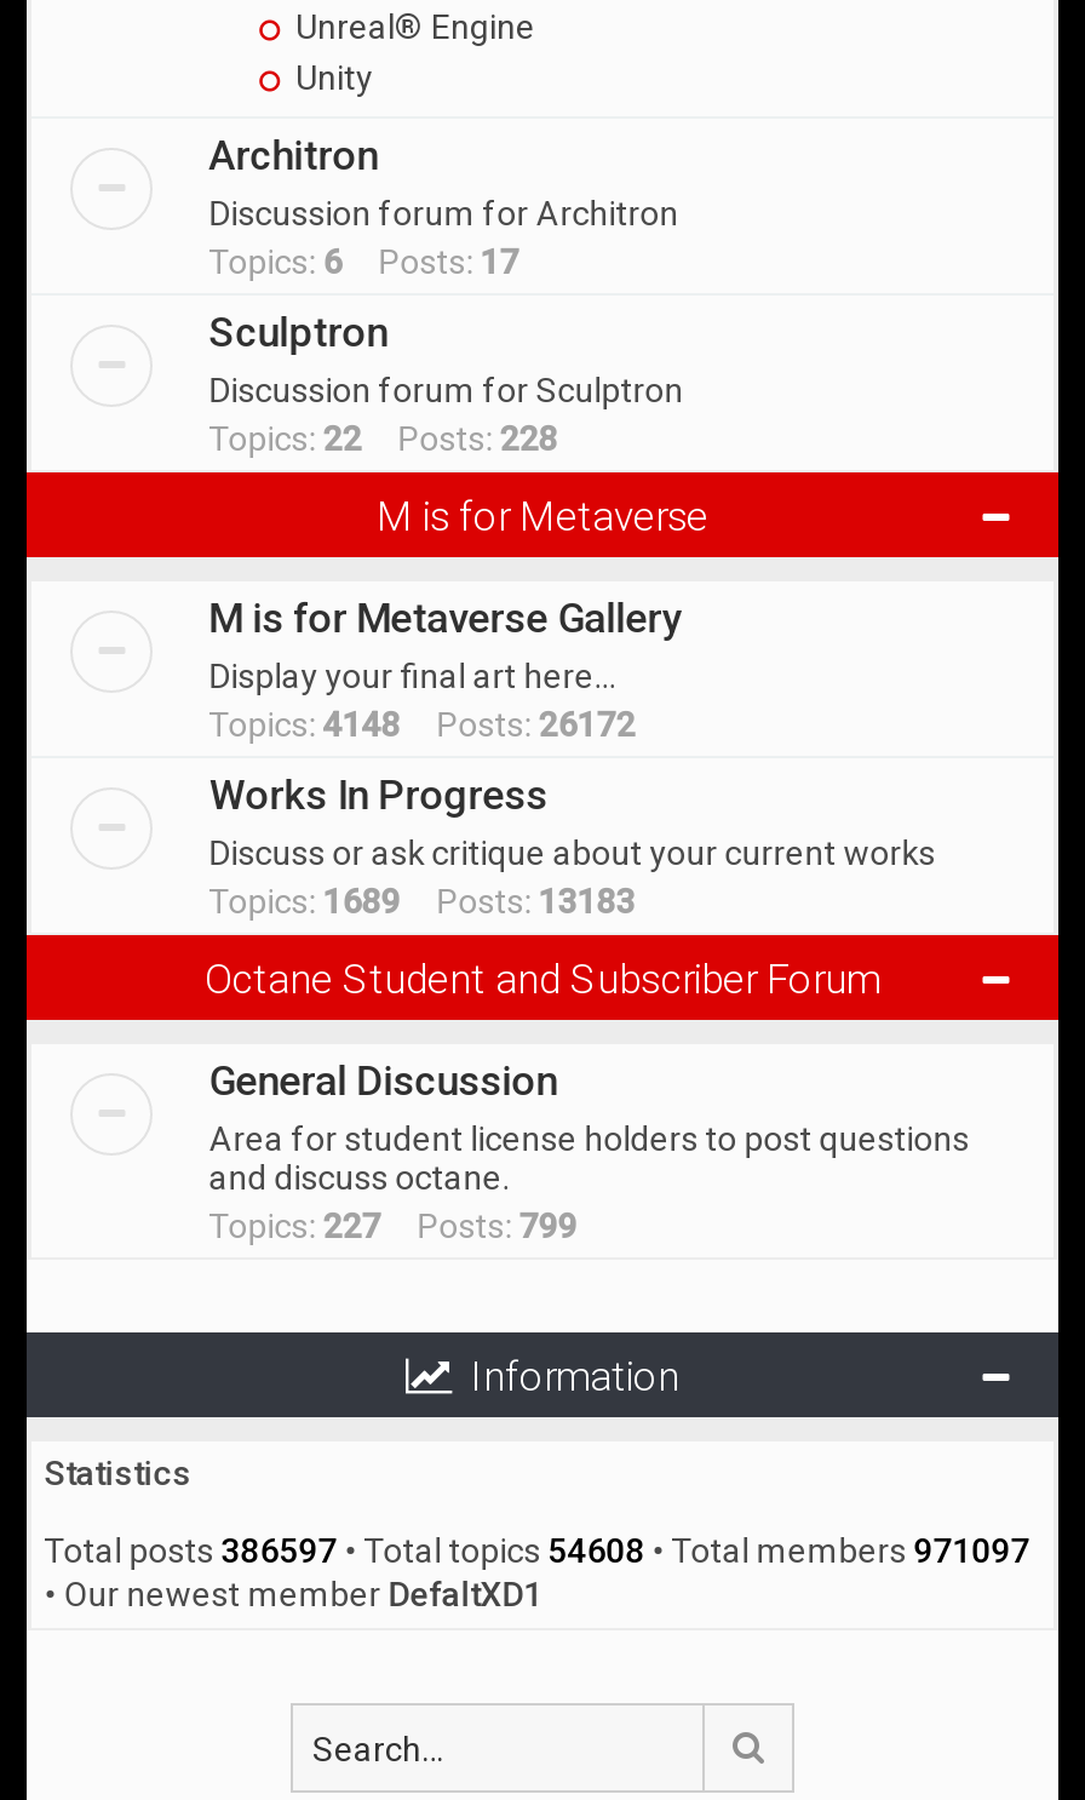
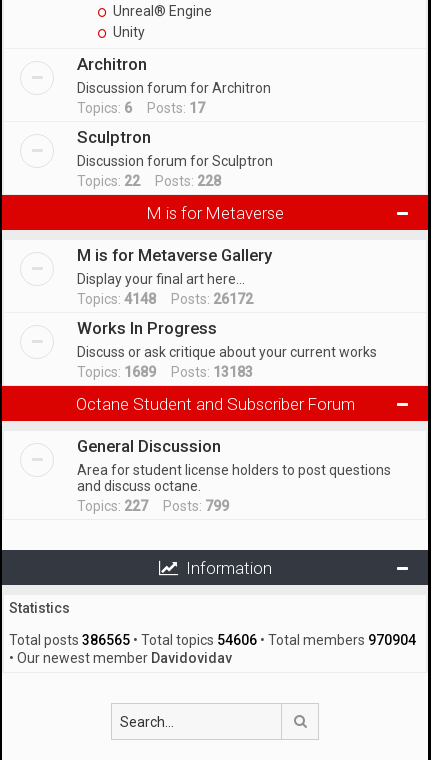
[44,1531,1030,1570] Total posts 386597 • Total topics 54608 • Total members 971097 -> [9,632,416,648] Total posts 386565 • Total topics 54606 • Total members 970904
[44,1575,543,1613] • Our newest member DefaltXD1 -> [9,650,232,666] • Our newest member Davidovidav

